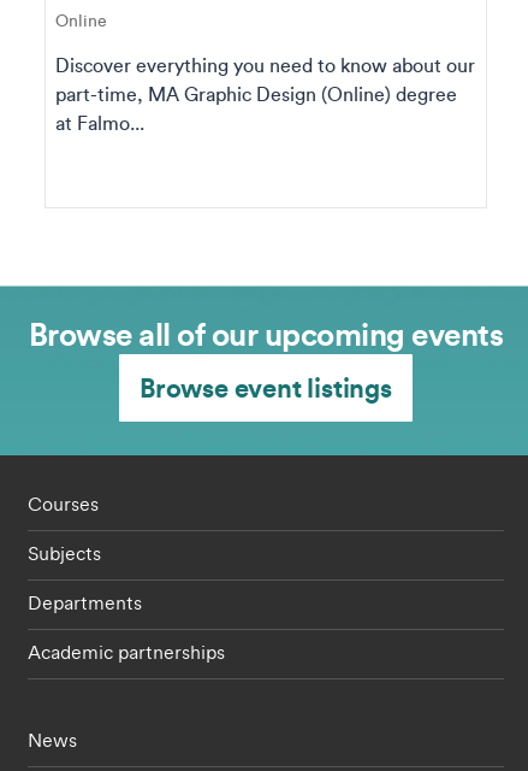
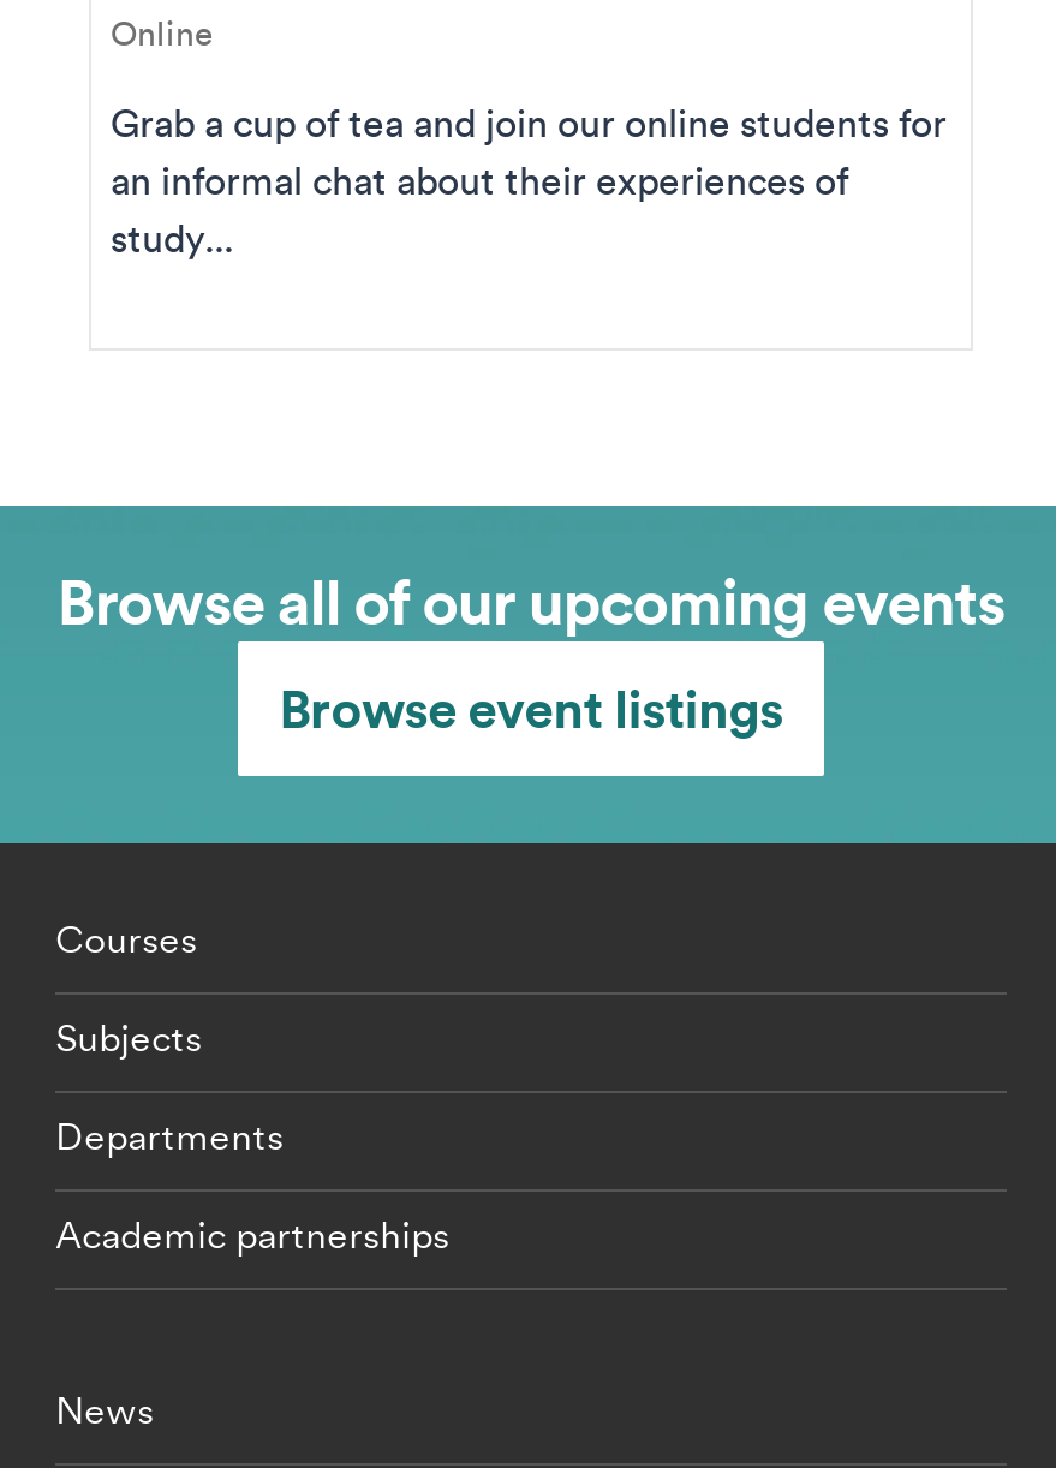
[55,53,475,135] Discover everything you need to know about our | part-time, MA Graphic Design (Online) degree | at Falmo... -> [111,99,947,263] Grab a cup of tea and join our online students for | an informal chat about their experiences of | study...

